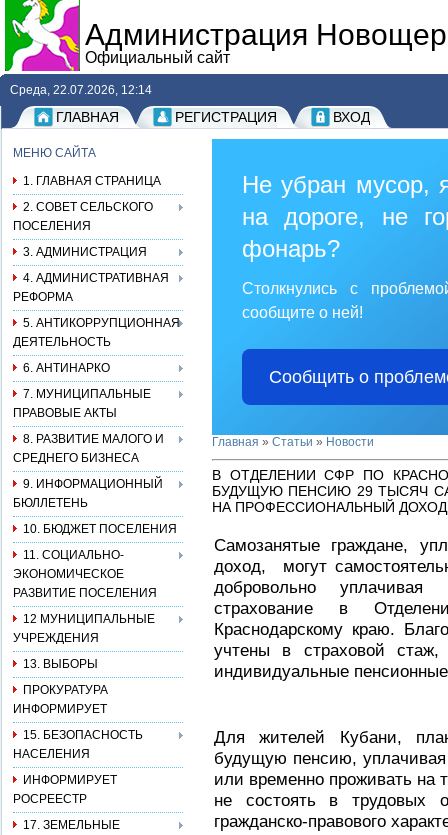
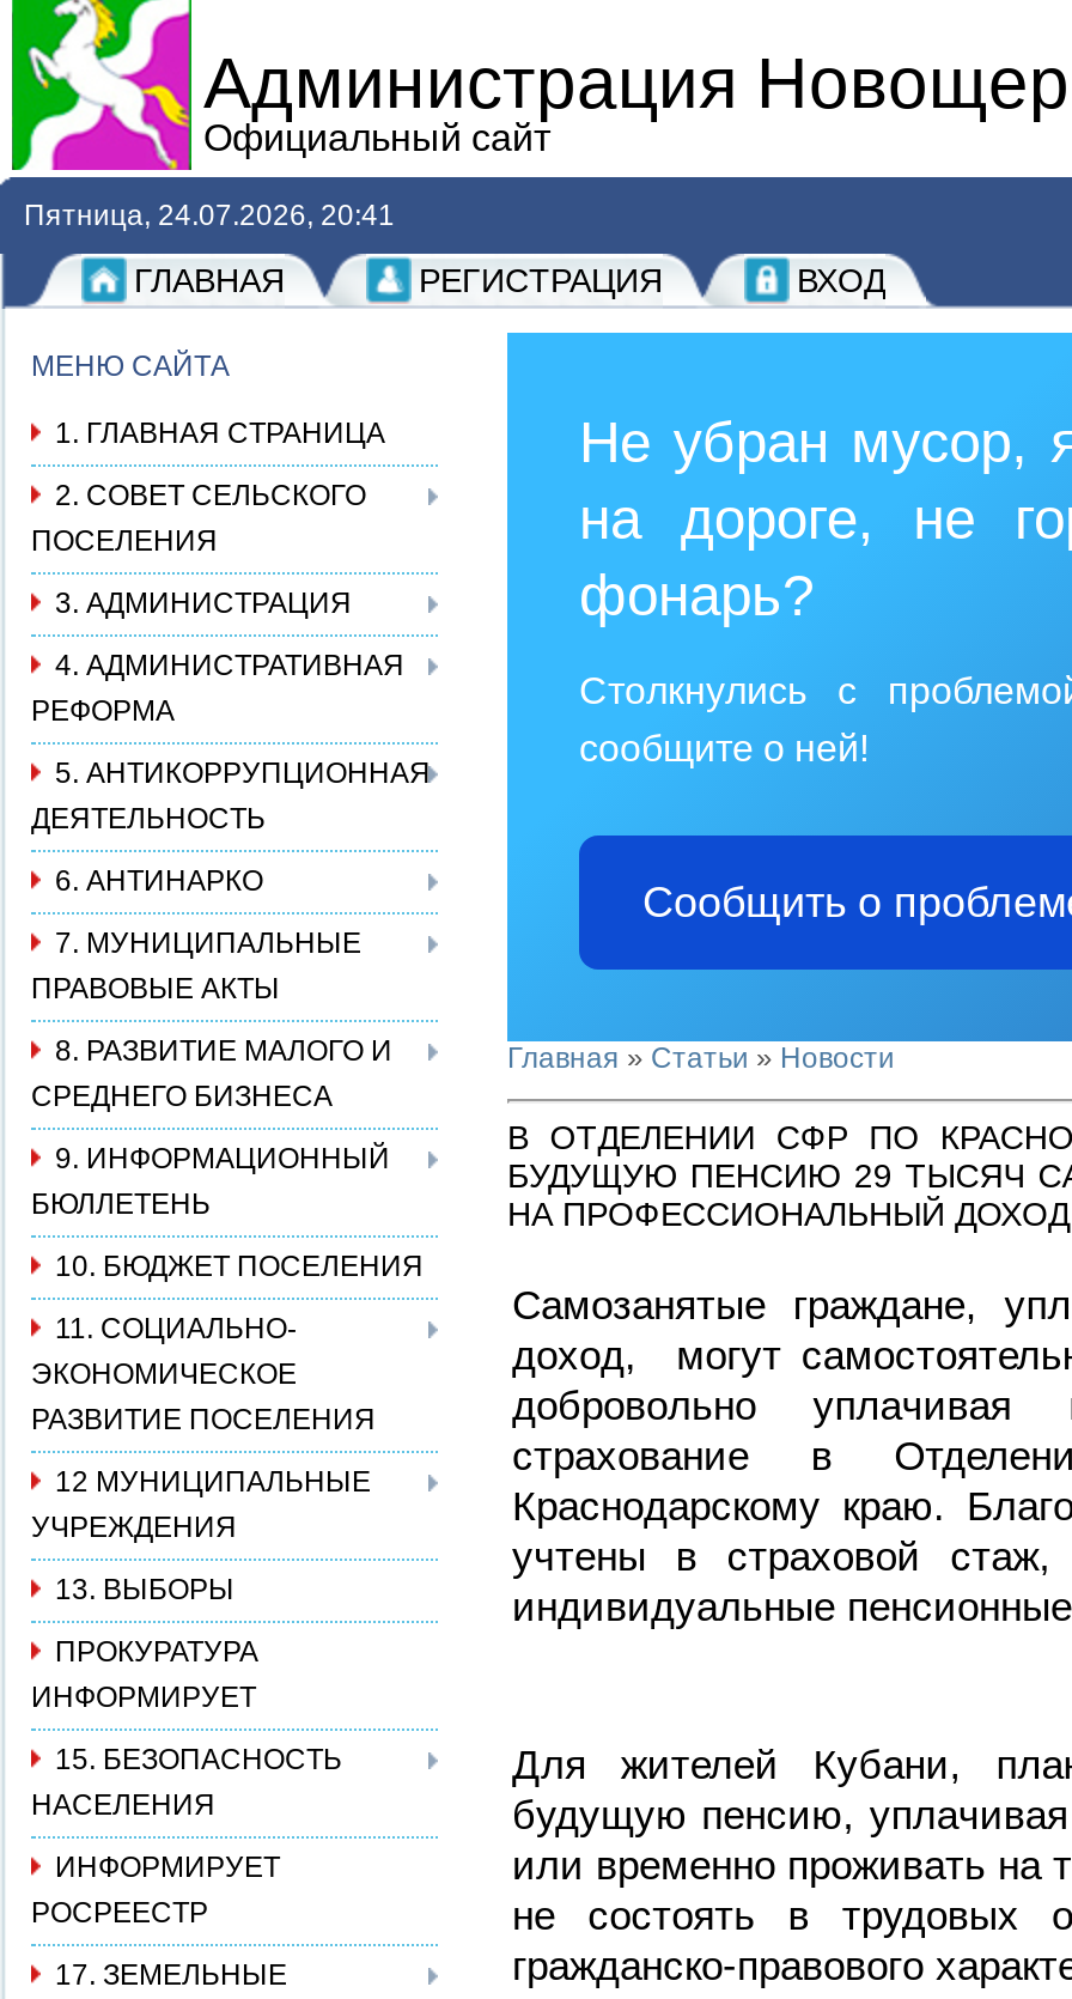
[10,83,152,97] Среда, 22.07.2026, 12:14 -> [24,199,395,232] Пятница, 24.07.2026, 20:41

